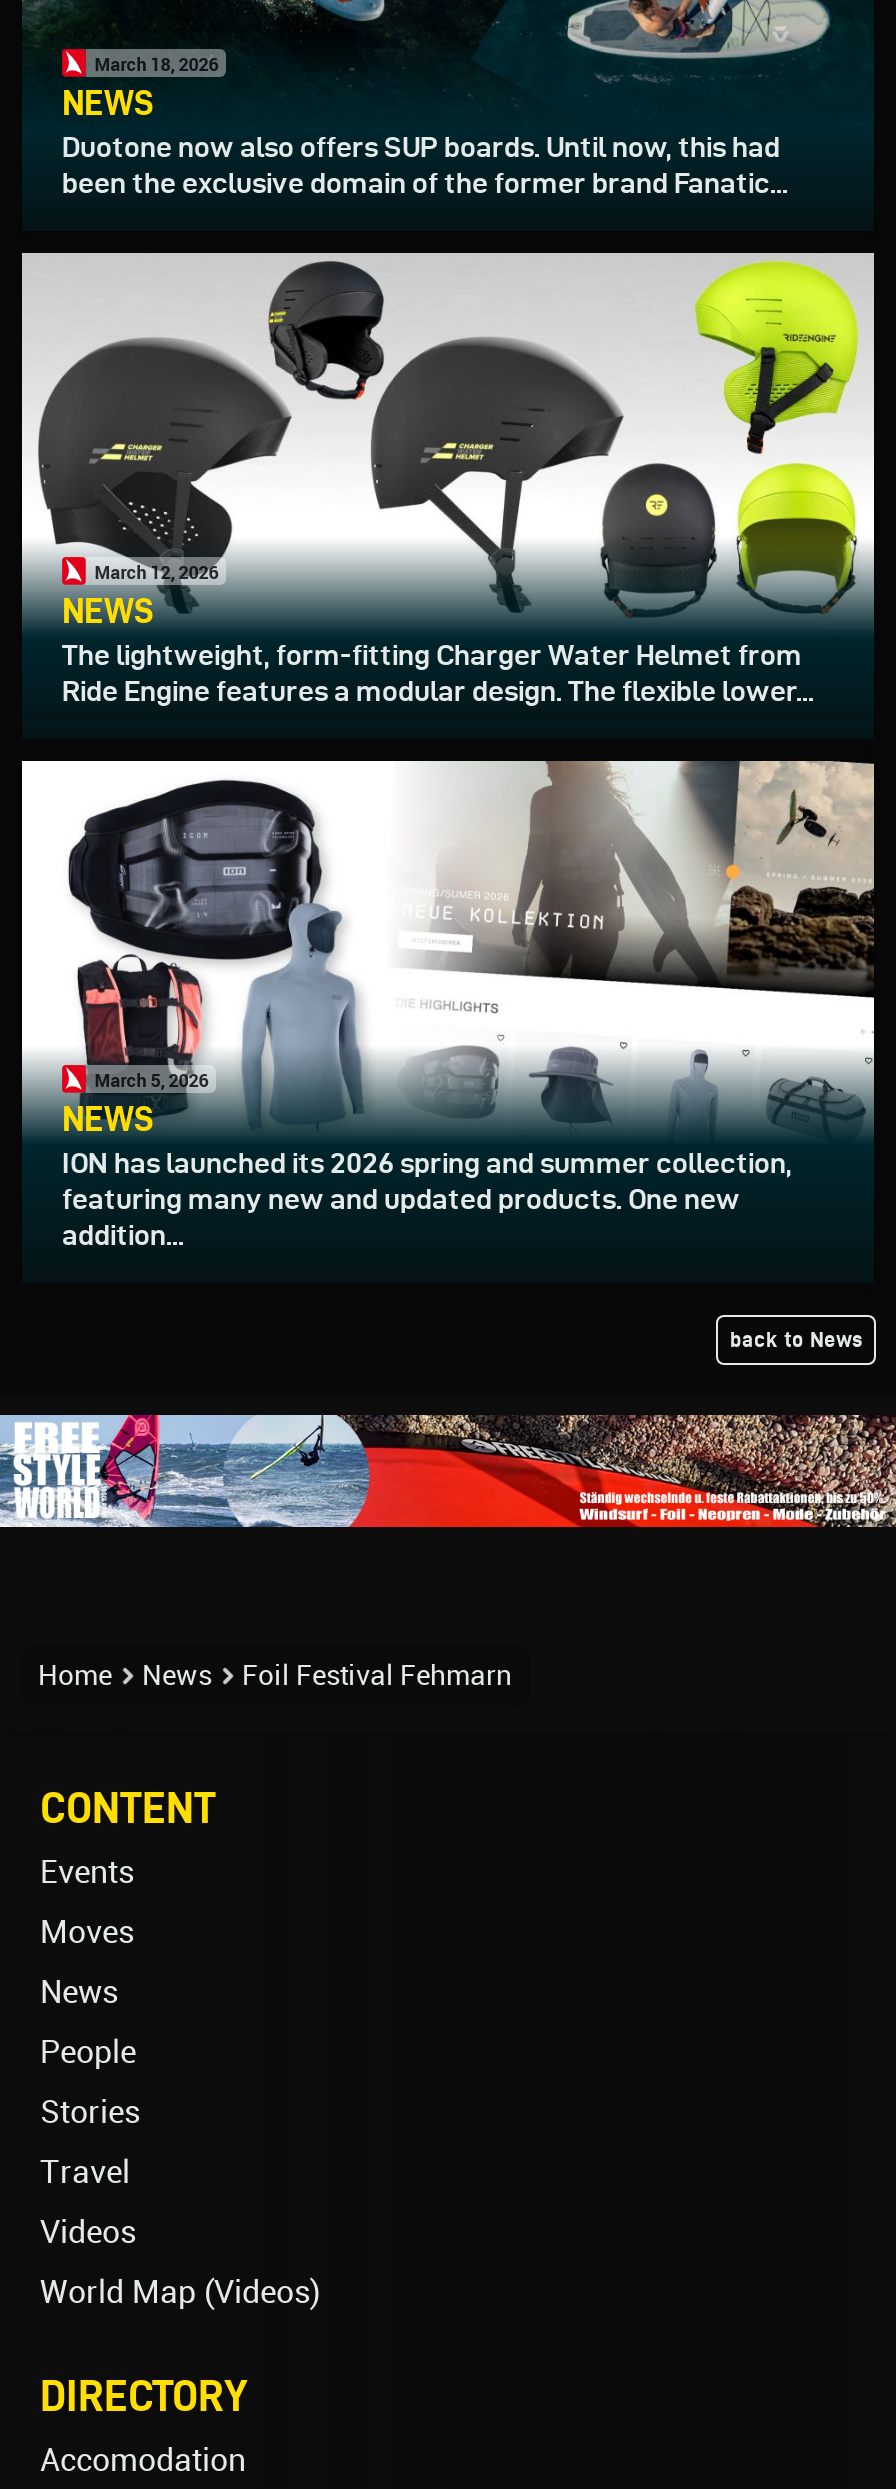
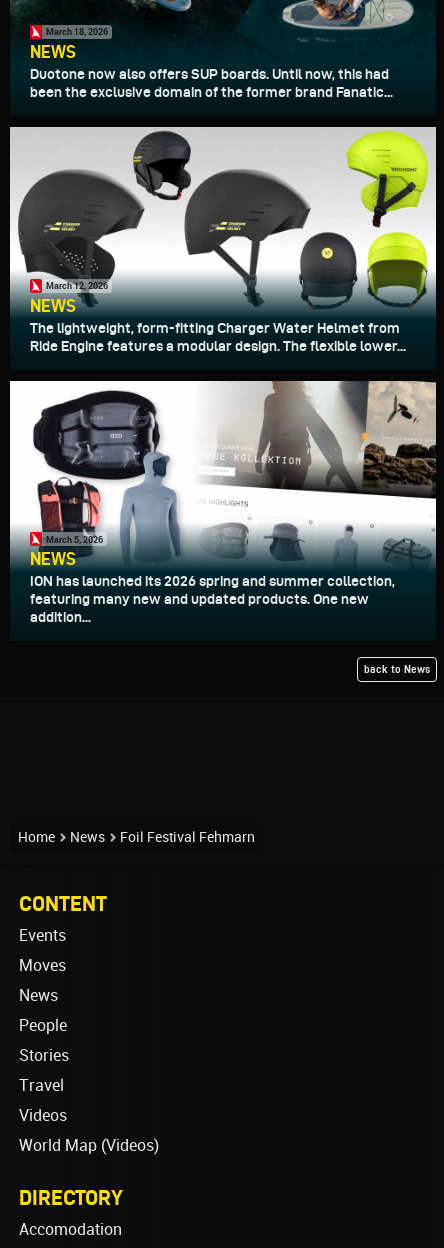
[6,1412,890,1528] [image] -> none

